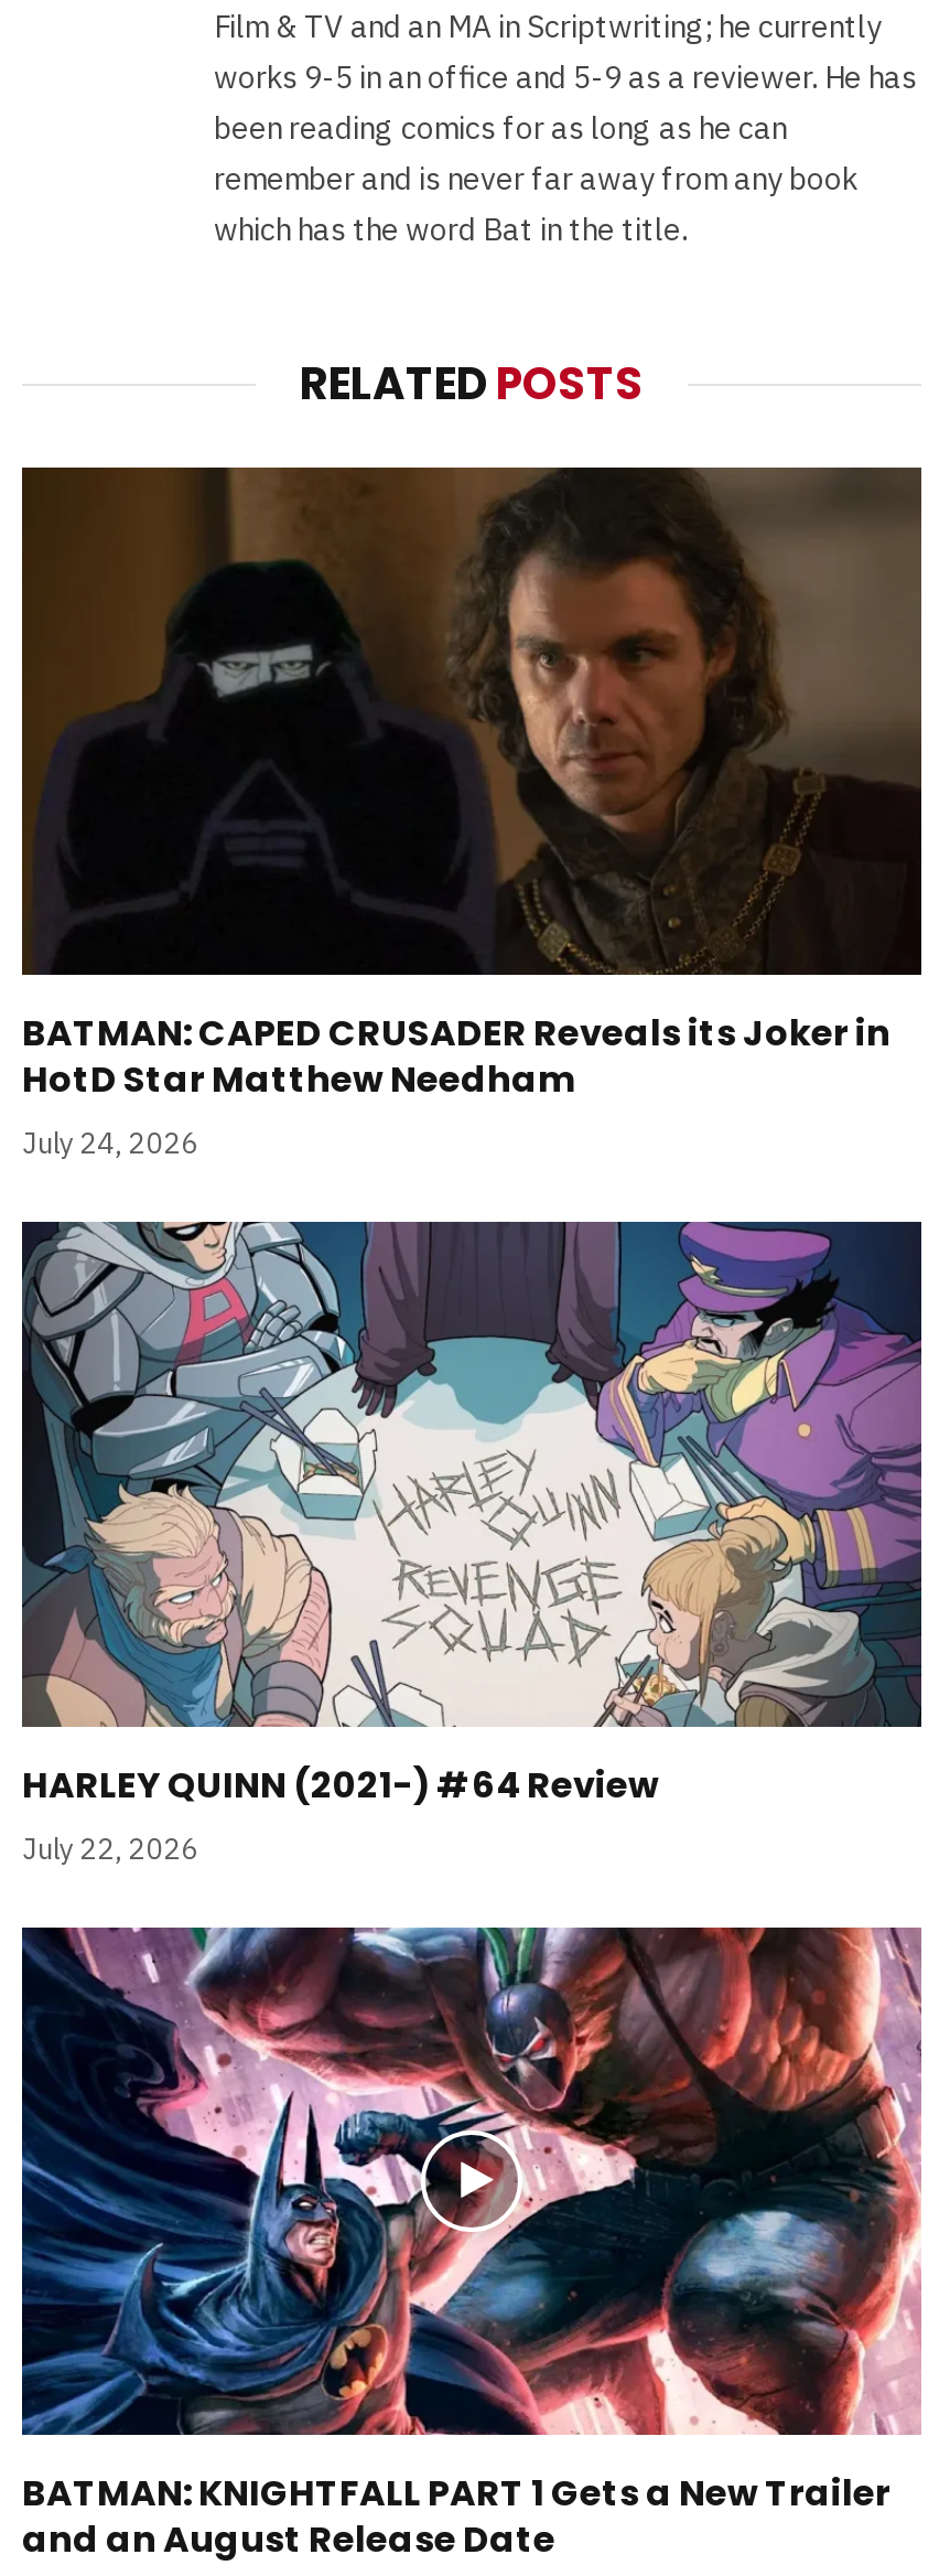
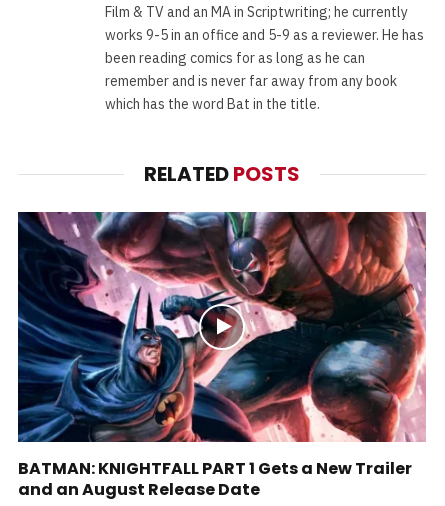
[20,465,924,1161] [image] | BATMAN: CAPED CRUSADER Reveals its Joker in | HotD Star Matthew Needham | July 24, 2026 -> none
[20,1220,924,1868] [image] | HARLEY QUINN (2021-) #64 Review | July 22, 2026 -> none

